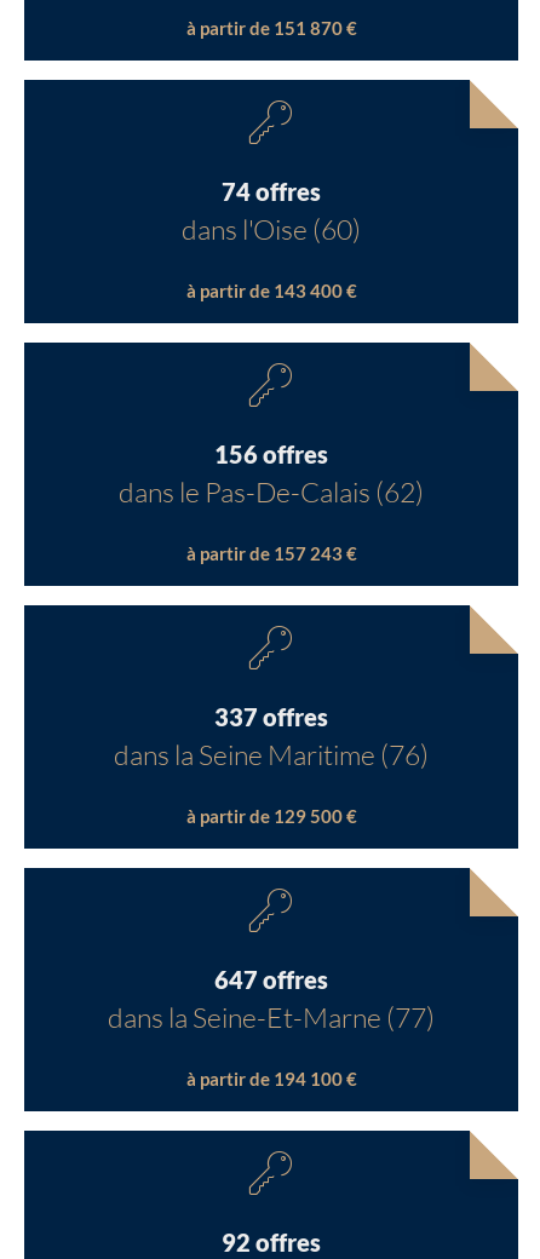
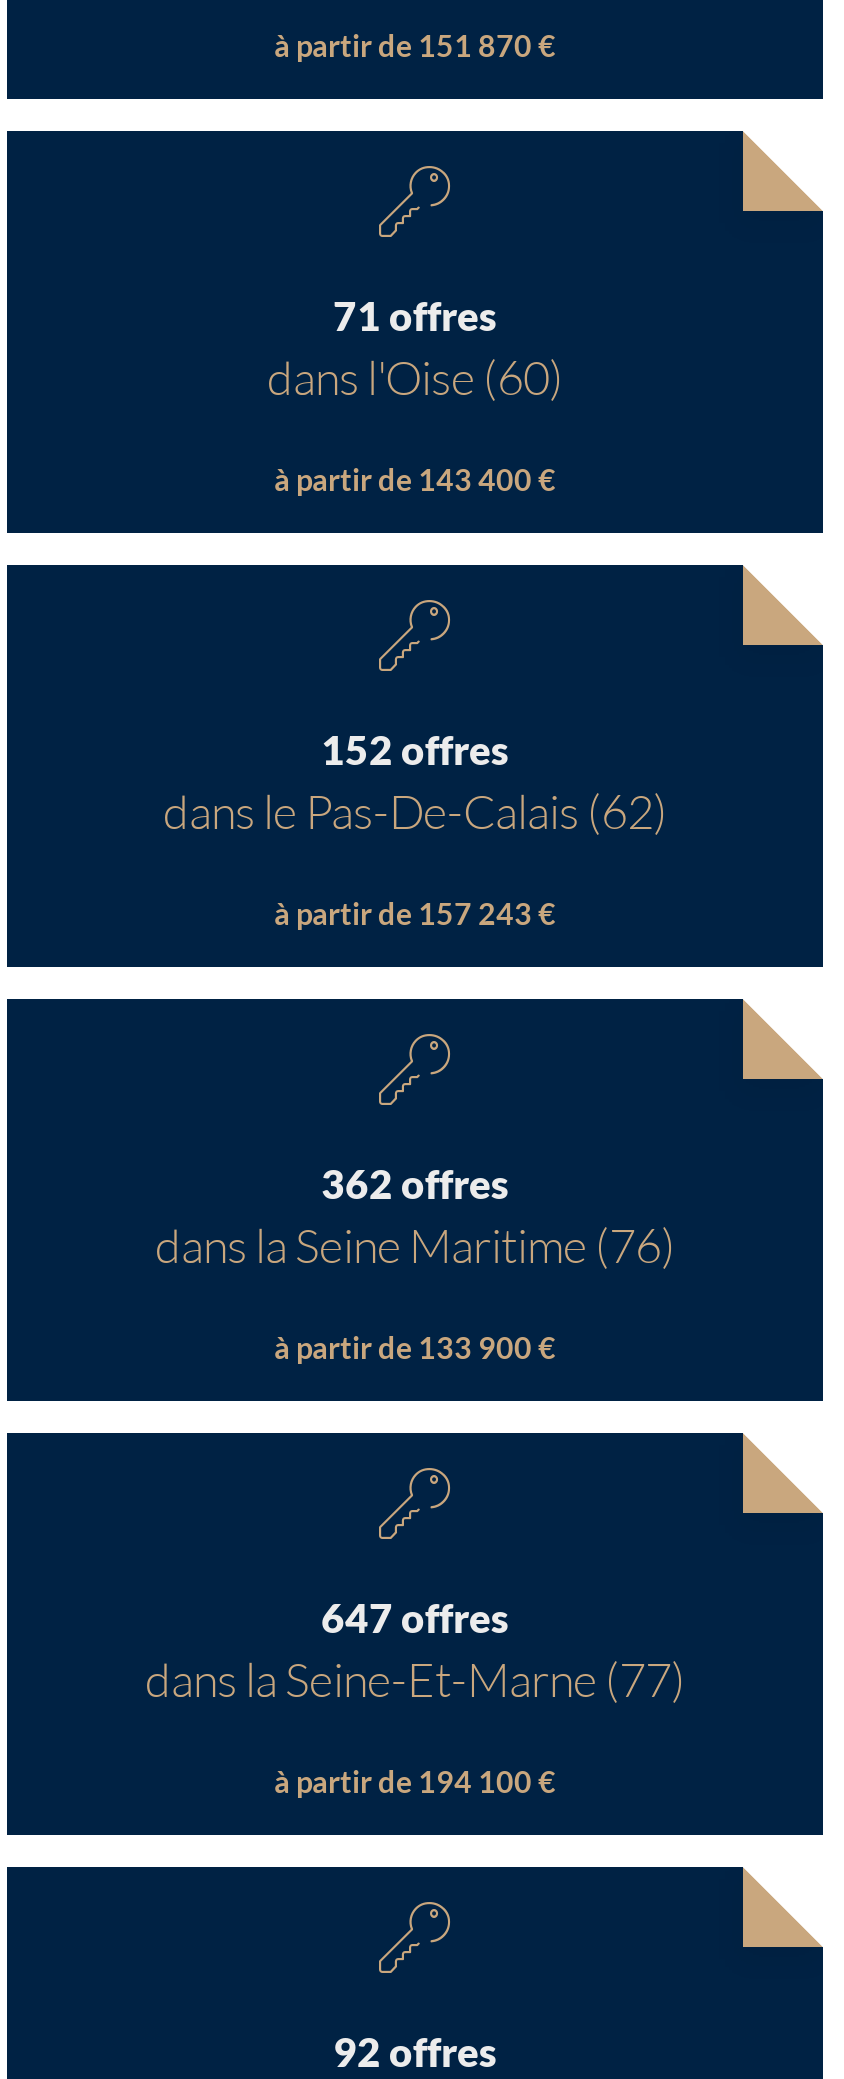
[222,176,321,205] 74 offres -> [333,290,497,338] 71 offres
[214,439,328,468] 156 offres -> [321,724,509,772] 152 offres
[214,702,328,731] 337 offres -> [321,1158,509,1206] 362 offres
[186,805,357,827] à partir de 129 500 € -> [274,1329,556,1365] à partir de 133 900 €

